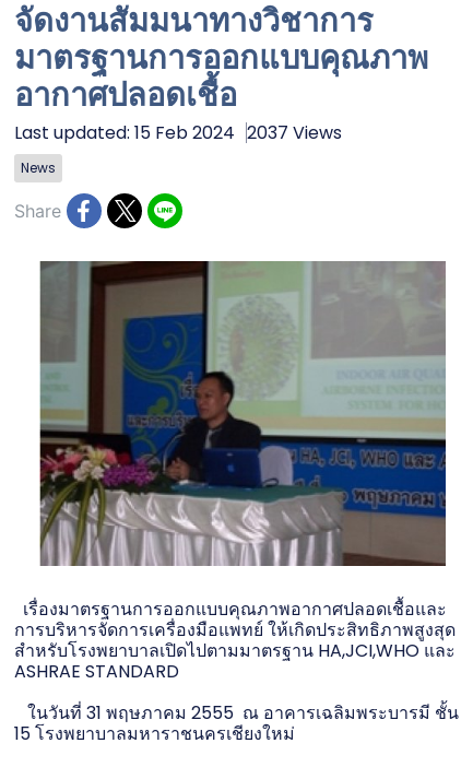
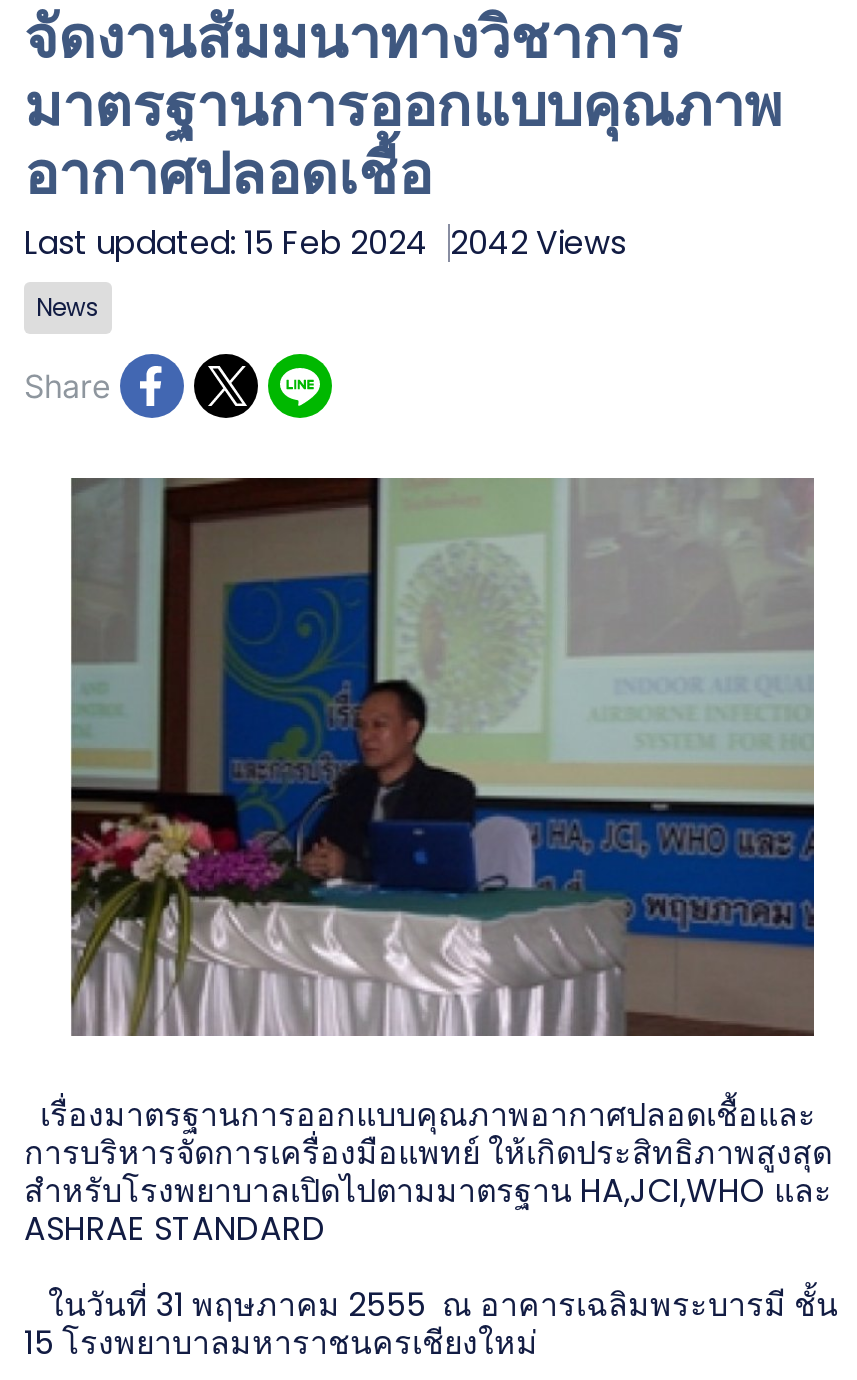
[14,120,342,145] Last updated: 15 Feb 2024 2037 Views -> [24,220,626,266] Last updated: 15 Feb 2024 2042 Views

